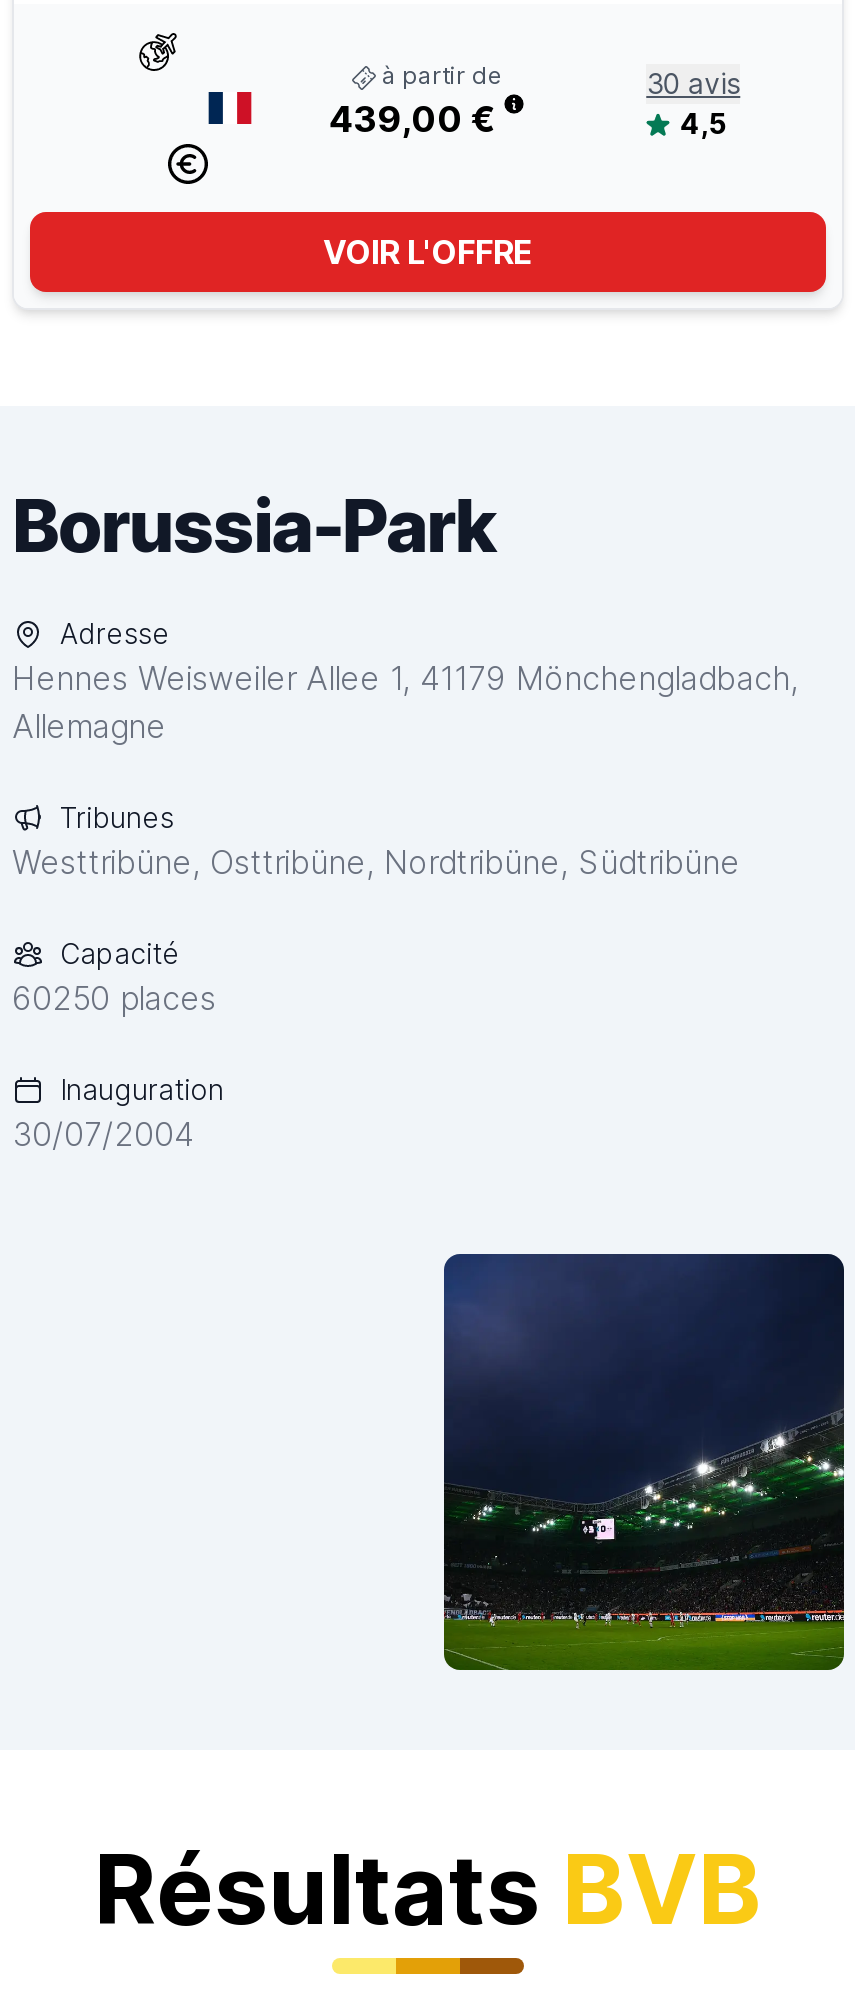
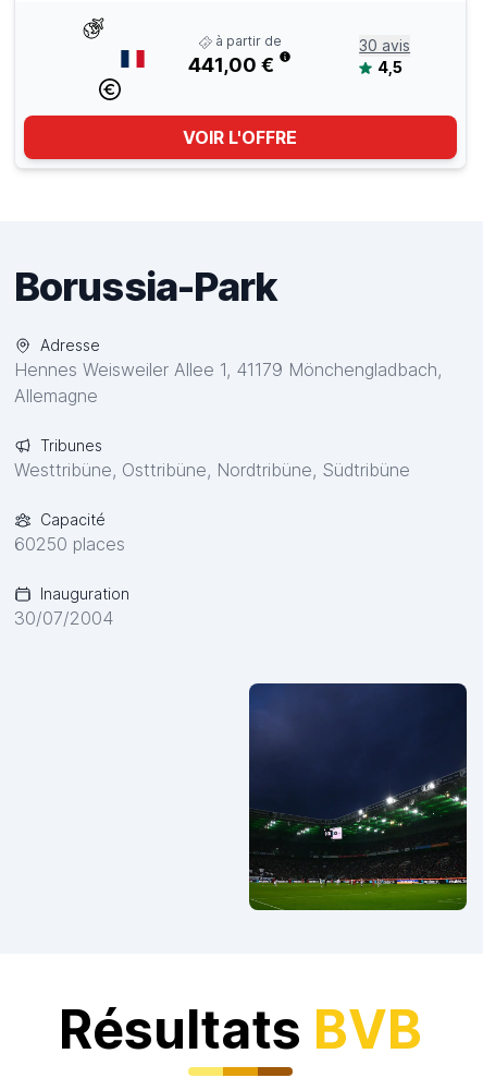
[329,99,503,141] 439,00 € -> [189,54,279,77] 441,00 €

